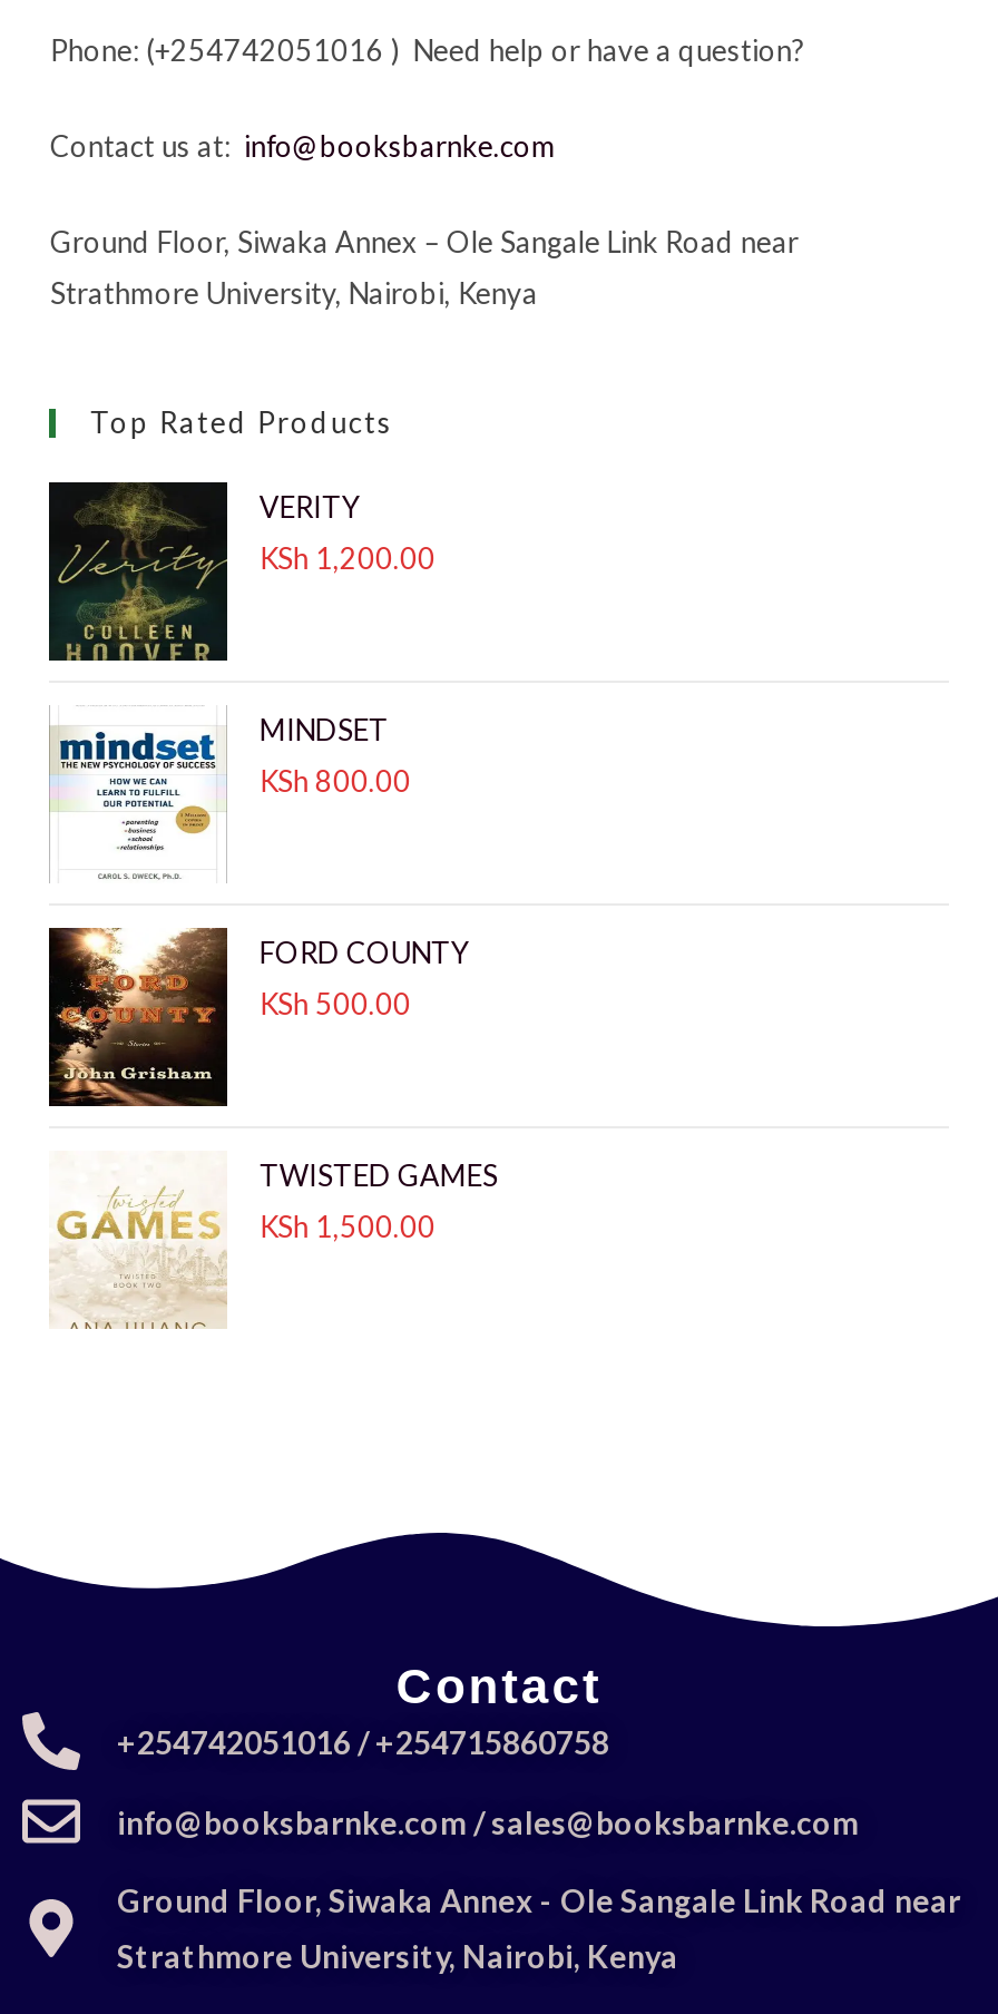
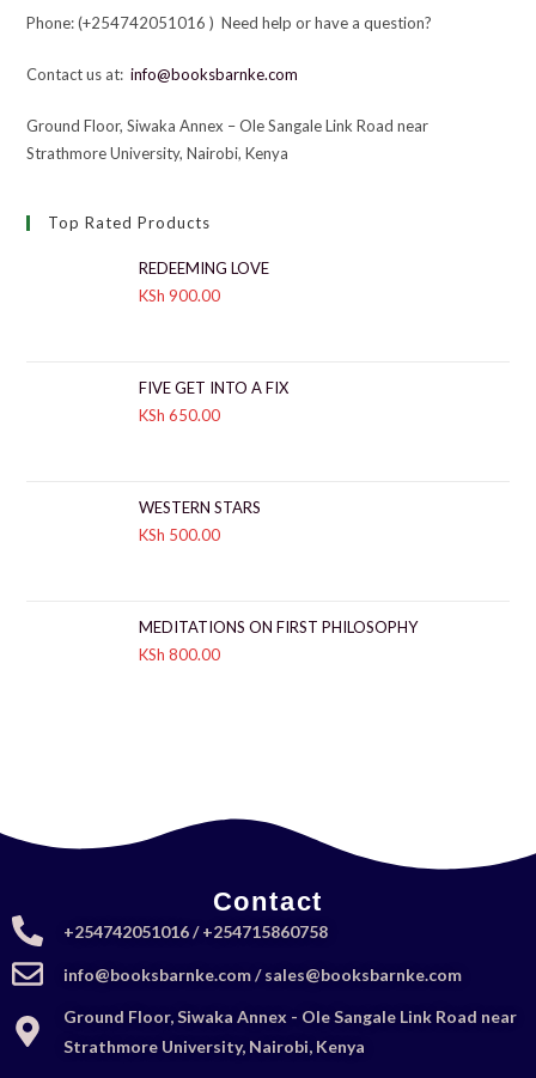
[47,479,229,664] [image] -> none
[259,489,435,576] VERITY | KSh 1,200.00 -> [139,259,270,306] REDEEMING LOVE | KSh 900.00
[49,724,227,851] [image] -> none
[259,712,411,799] MINDSET | KSh 800.00 -> [139,379,289,425] FIVE GET INTO A FIX | KSh 650.00
[47,925,229,1109] [image] -> none
[259,935,469,970] FORD COUNTY -> [139,498,261,517] WESTERN STARS
[259,1157,498,1244] TWISTED GAMES | KSh 1,500.00 -> [139,618,418,665] MEDITATIONS ON FIRST PHILOSOPHY | KSh 800.00
[49,1185,227,1330] [image] -> none

